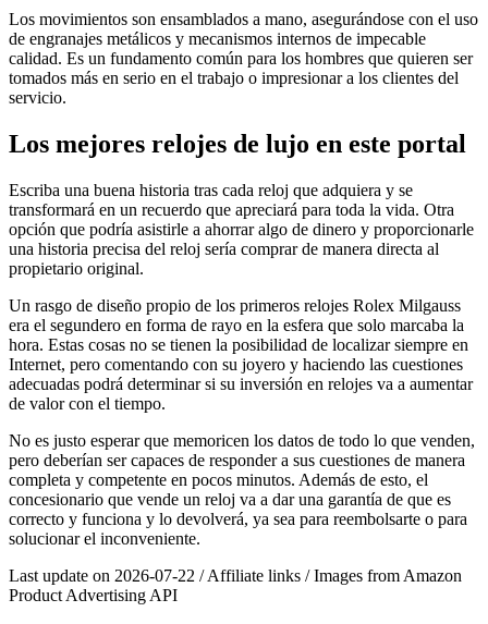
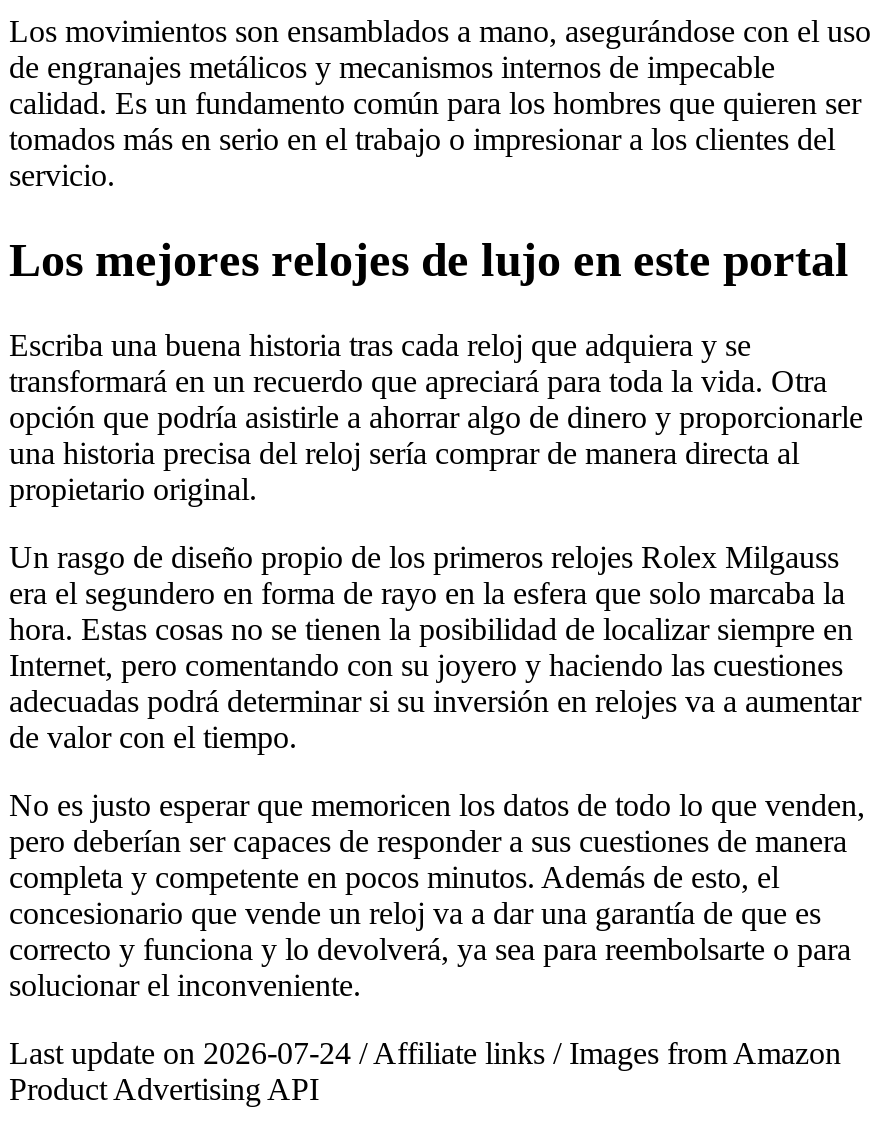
[9,567,462,585] Last update on 2026-07-22 / Affiliate links / Images from Amazon -> [9,1036,841,1070] Last update on 2026-07-24 / Affiliate links / Images from Amazon

